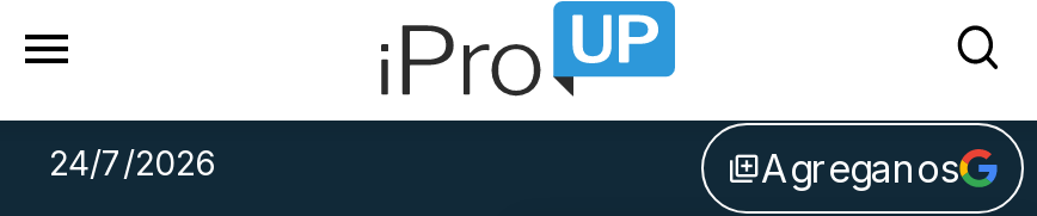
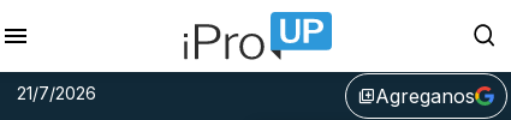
[49,142,216,183] 24/7/2026 -> [17,83,96,103] 21/7/2026

